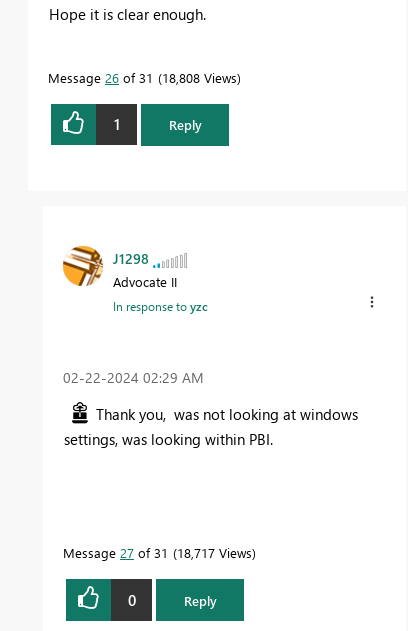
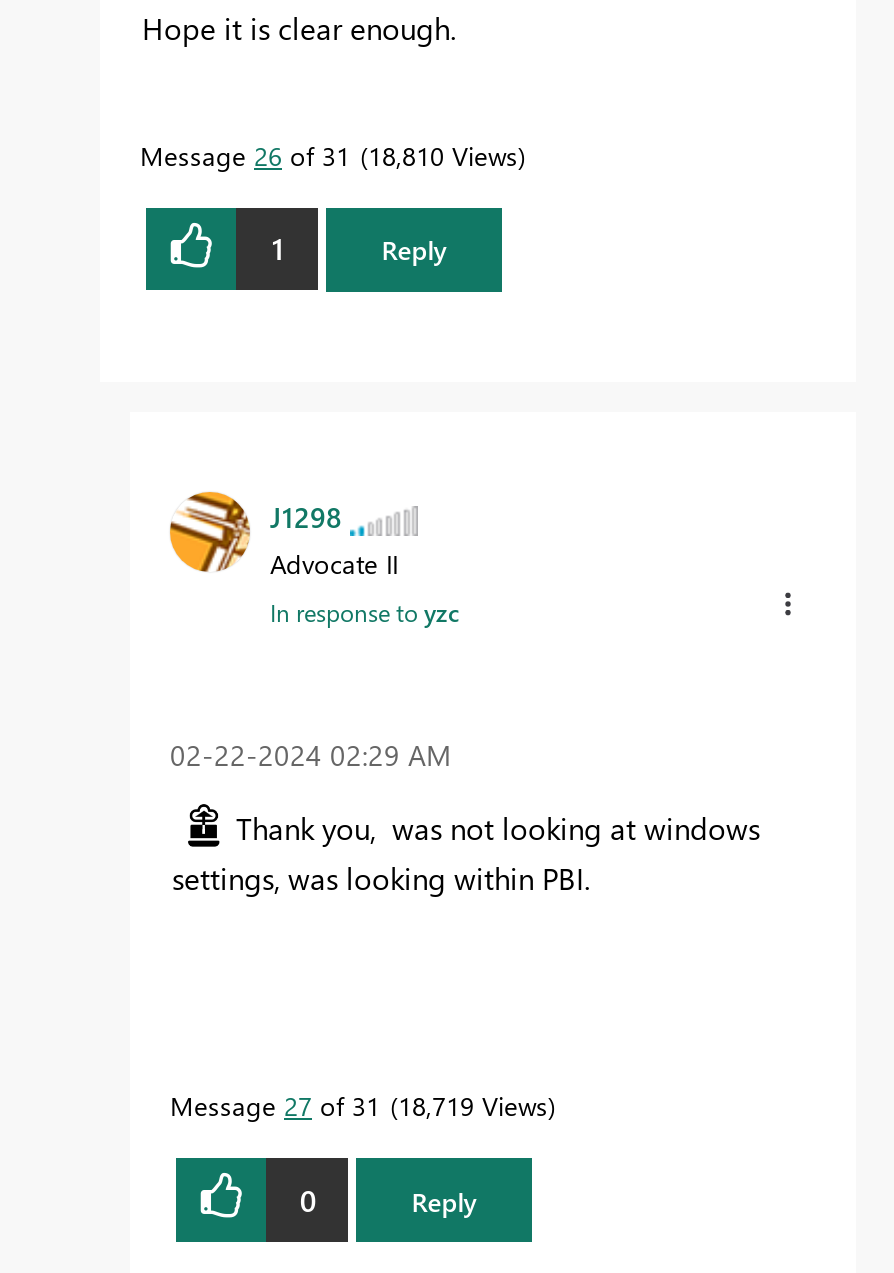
[48,69,237,86] Message 26 of 31 18,808 Views -> [140,137,518,171] Message 26 of 31 18,810 Views
[63,544,252,561] Message 27 of 31 18,717 Views -> [170,1088,548,1122] Message 27 of 31 18,719 Views

